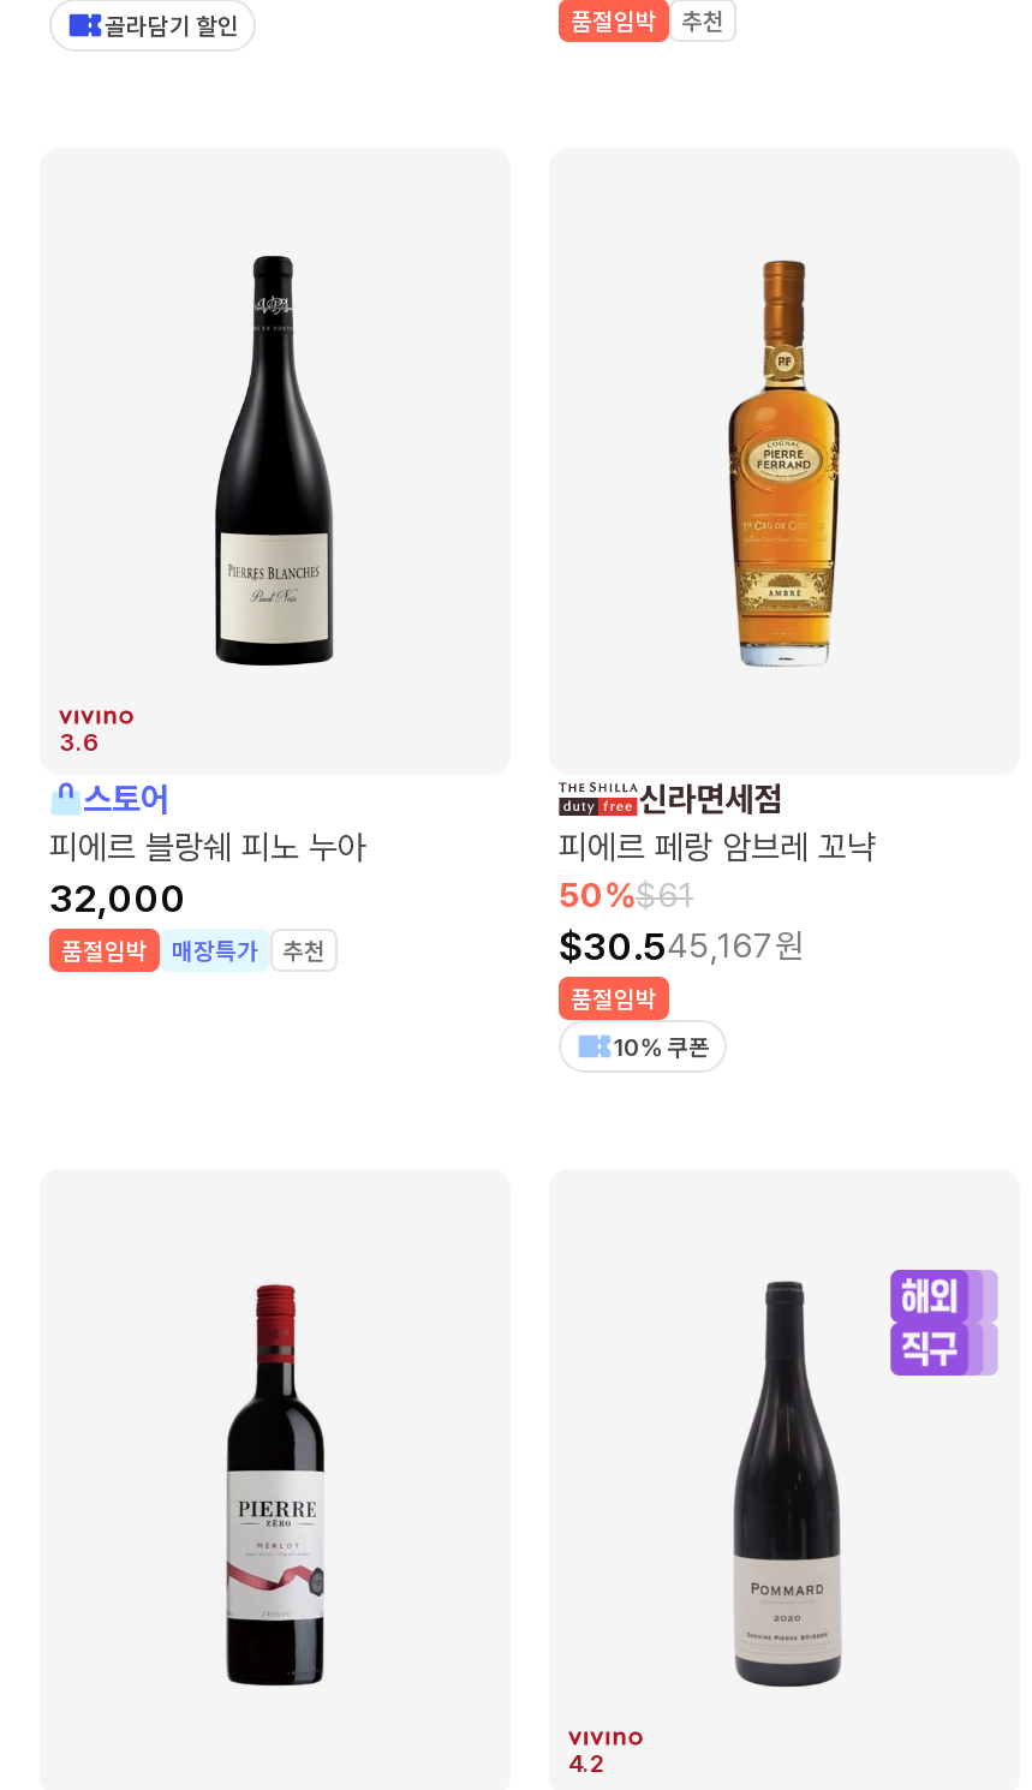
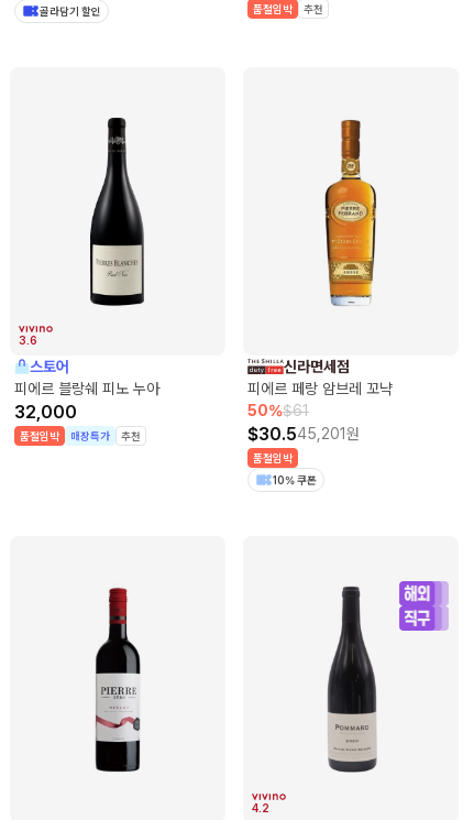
[559,924,804,970] $30.545,167원 -> [247,423,360,444] $30.545,201원

